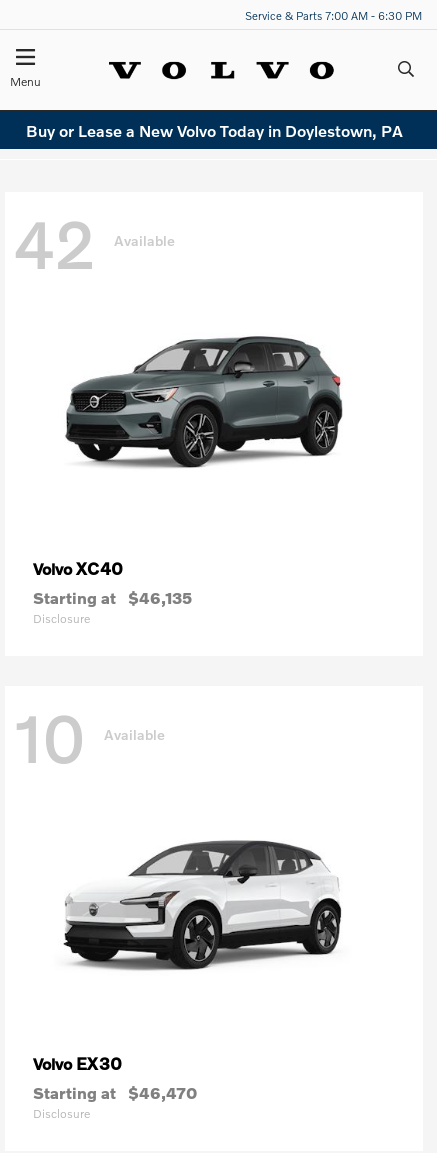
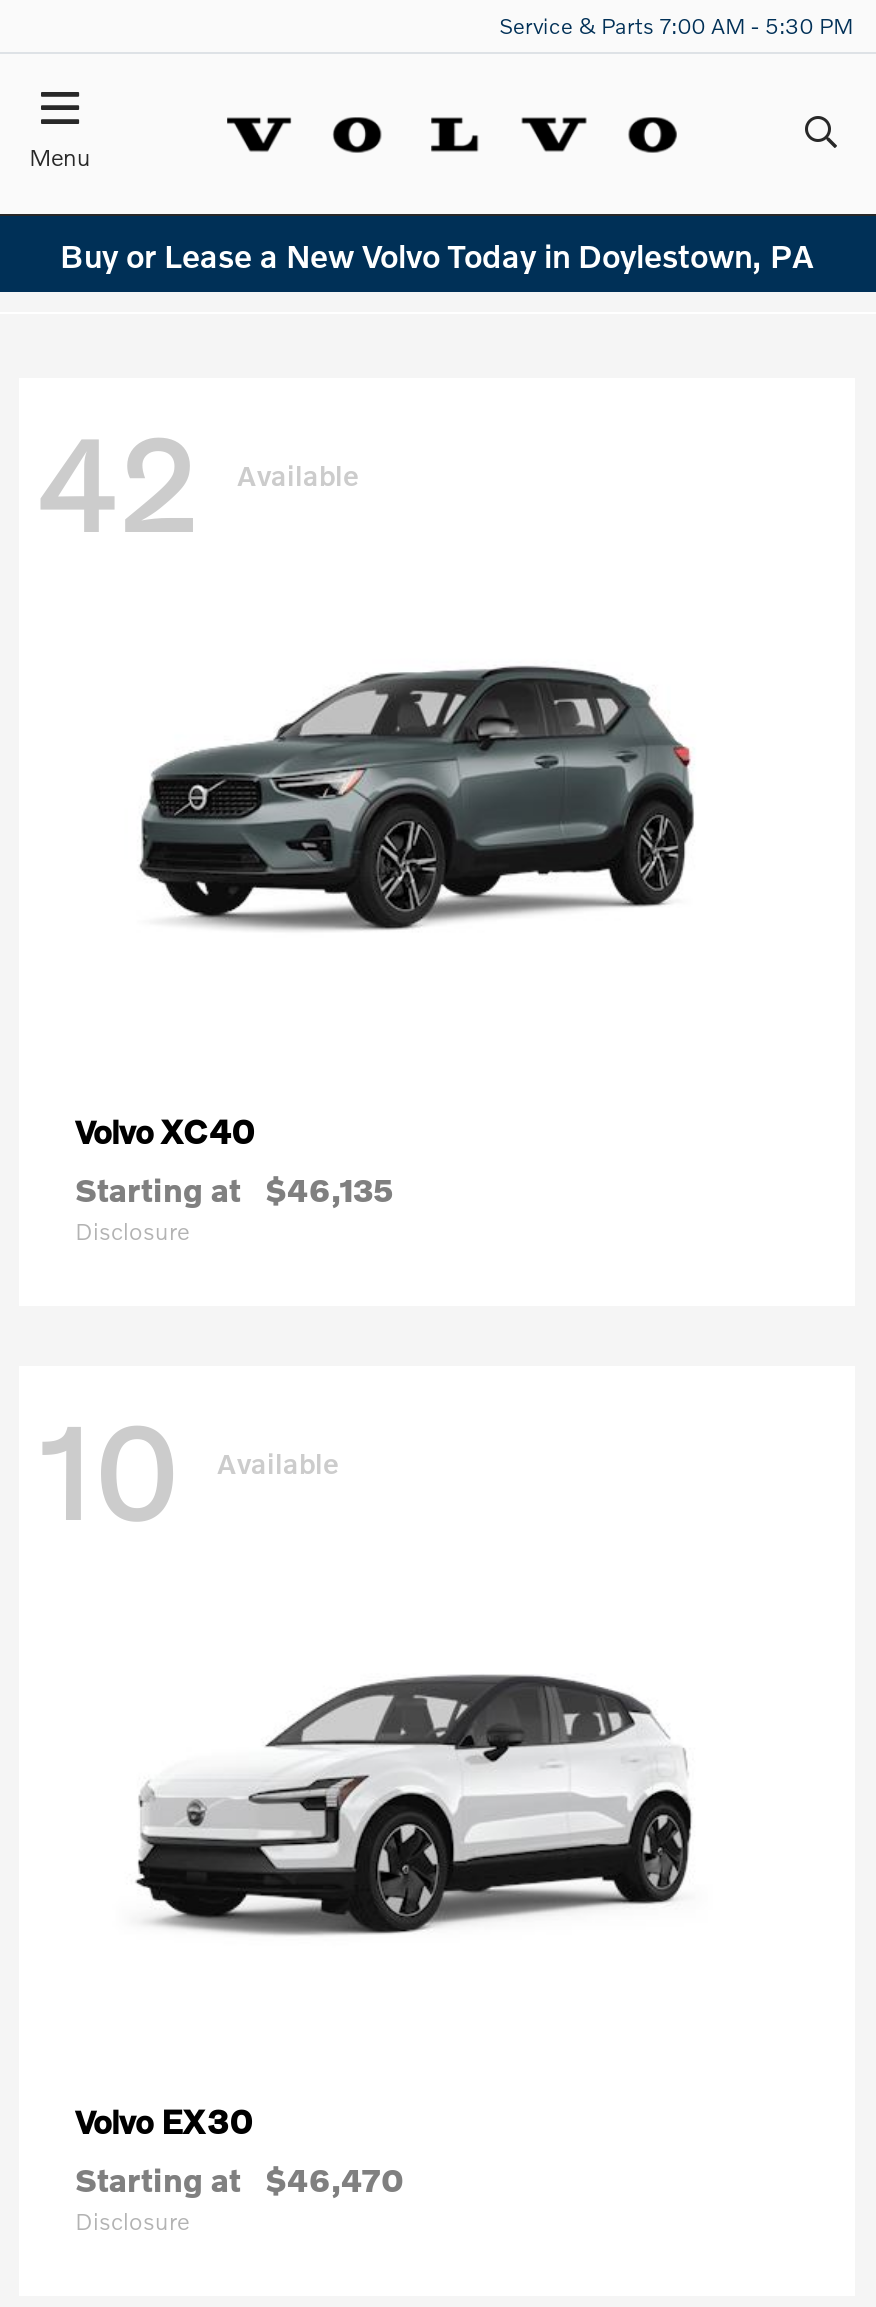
[245,7,422,21] Service & Parts 7:00 AM - 6:30 PM -> [499,9,853,37] Service & Parts 7:00 AM - 5:30 PM

